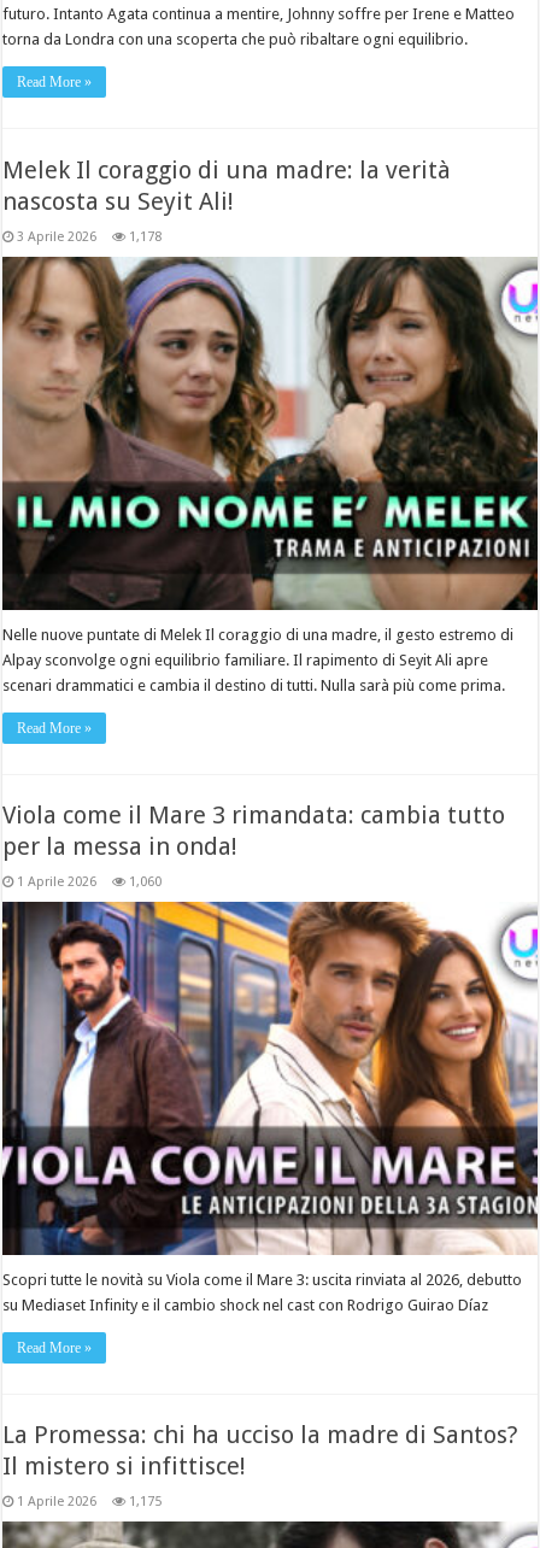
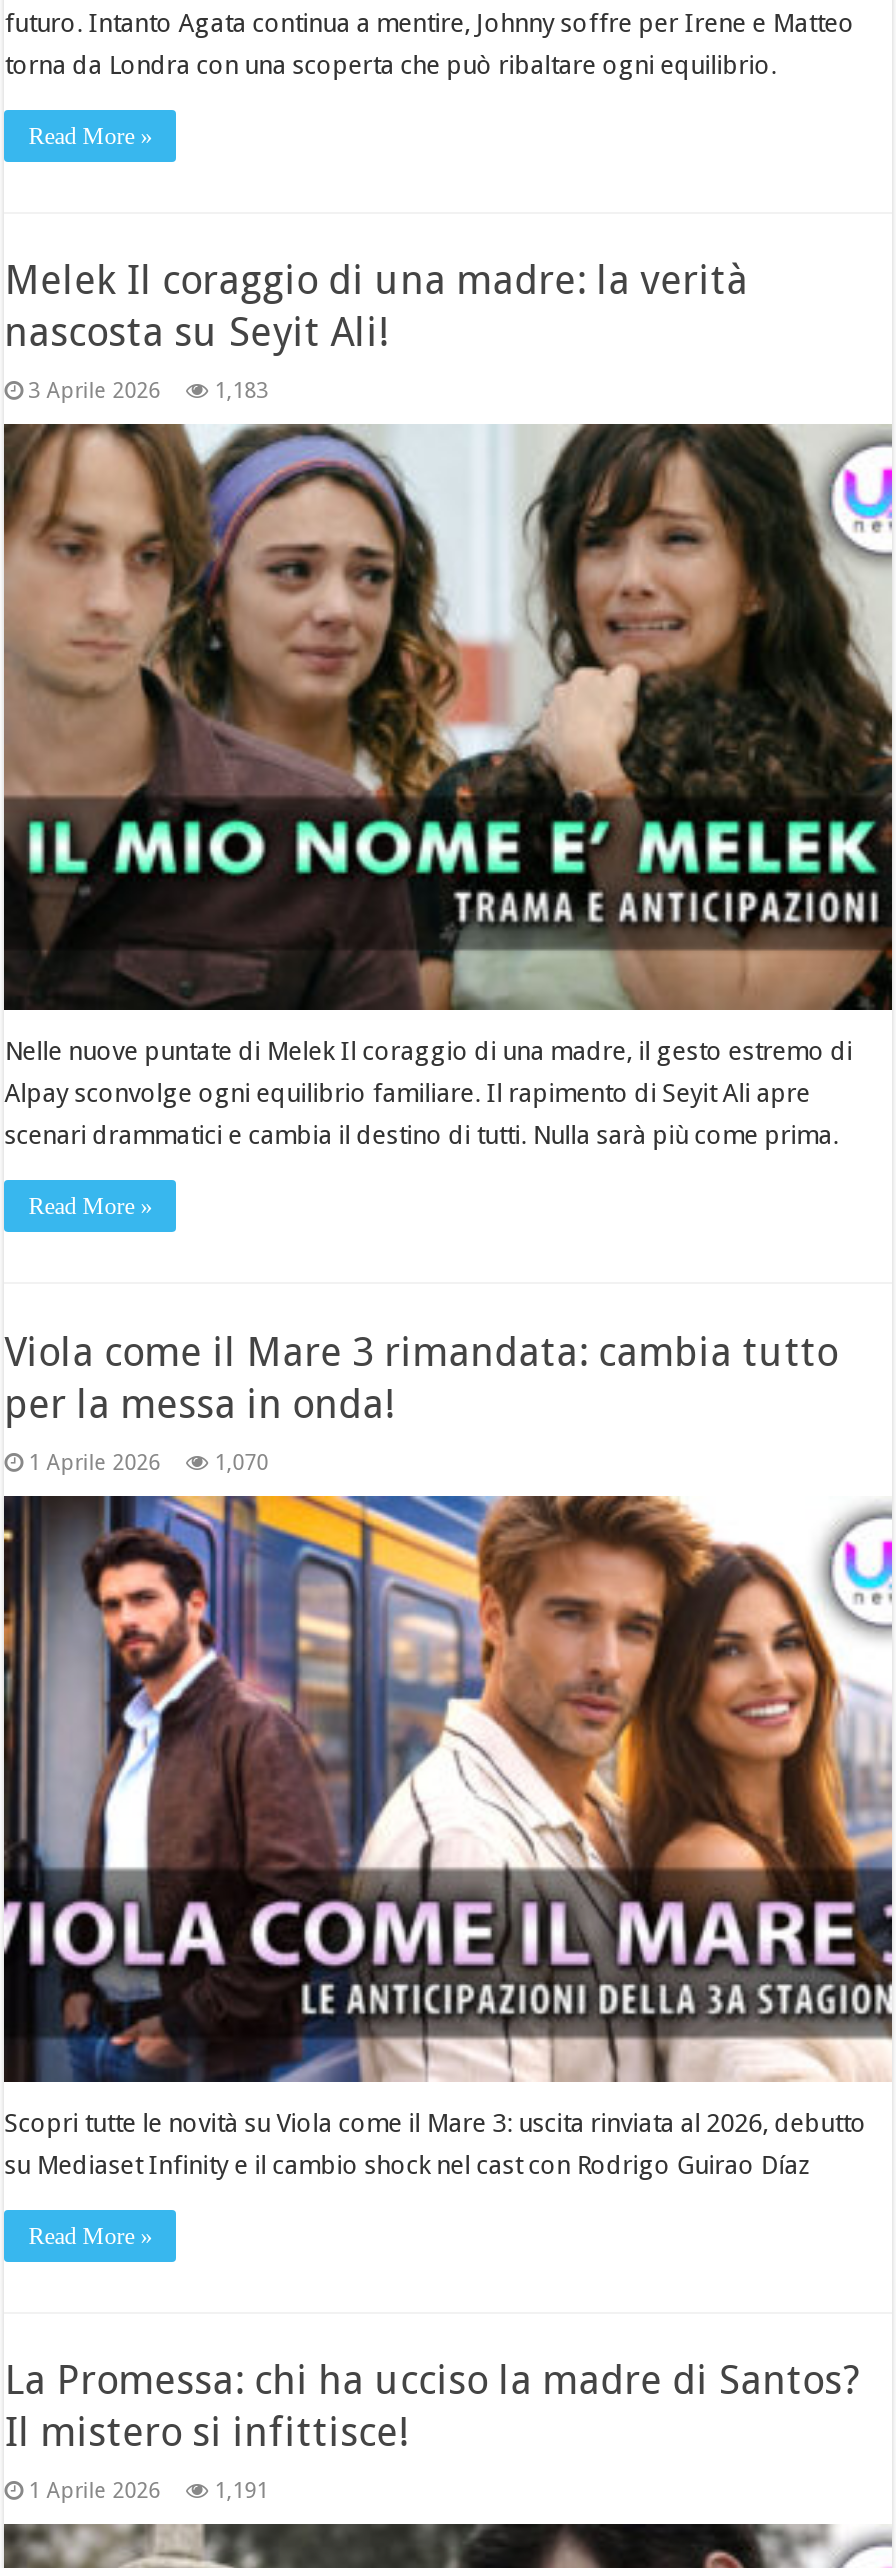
[129,229,162,245] 1,178 -> [214,378,268,404] 1,183
[129,874,162,890] 1,060 -> [214,1450,268,1476] 1,070
[129,1494,162,1509] 1,175 -> [214,2478,268,2504] 1,191

